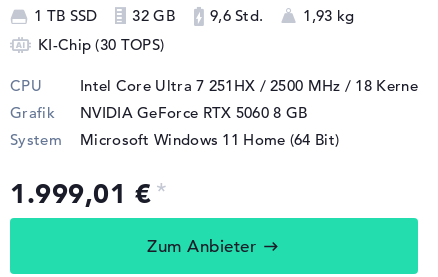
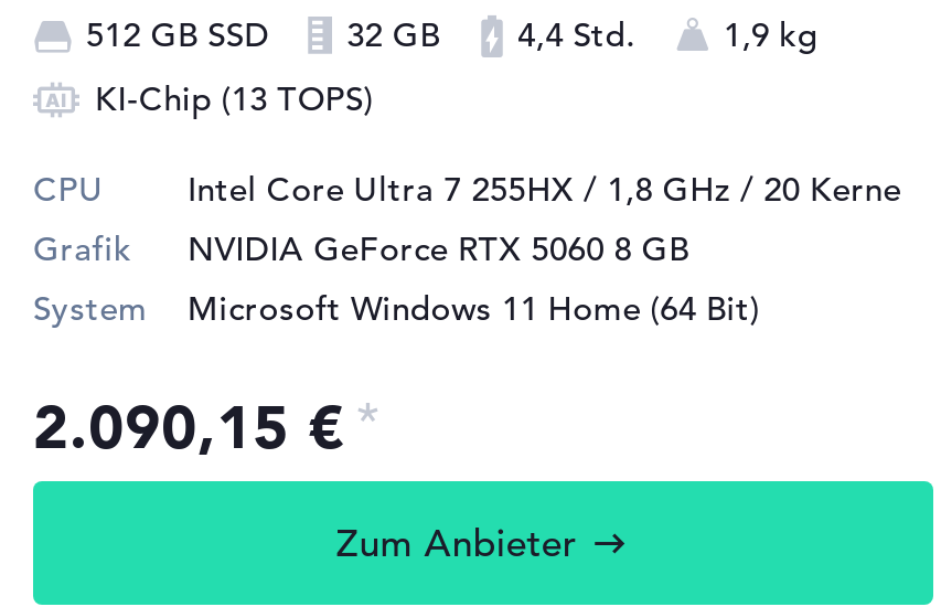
[34,6,97,25] 1 TB SSD -> [86,13,269,55] 512 GB SSD
[210,6,263,25] 9,6 Std. -> [517,13,635,55] 4,4 Std.
[303,6,354,25] 1,93 kg -> [723,13,818,55] 1,9 kg
[38,35,164,54] KI-Chip (30 TOPS) -> [95,77,373,119] KI-Chip (13 TOPS)
[80,76,418,95] Intel Core Ultra 7 251HX / 2500 MHz / 18 Kerne -> [188,167,901,209] Intel Core Ultra 7 255HX / 1,8 GHz / 20 Kerne
[10,177,151,210] 1.999,01 € -> [33,390,345,463] 2.090,15 €

